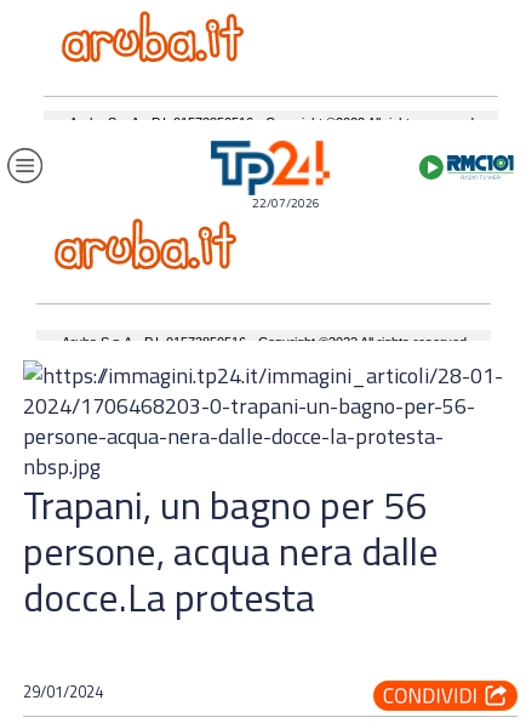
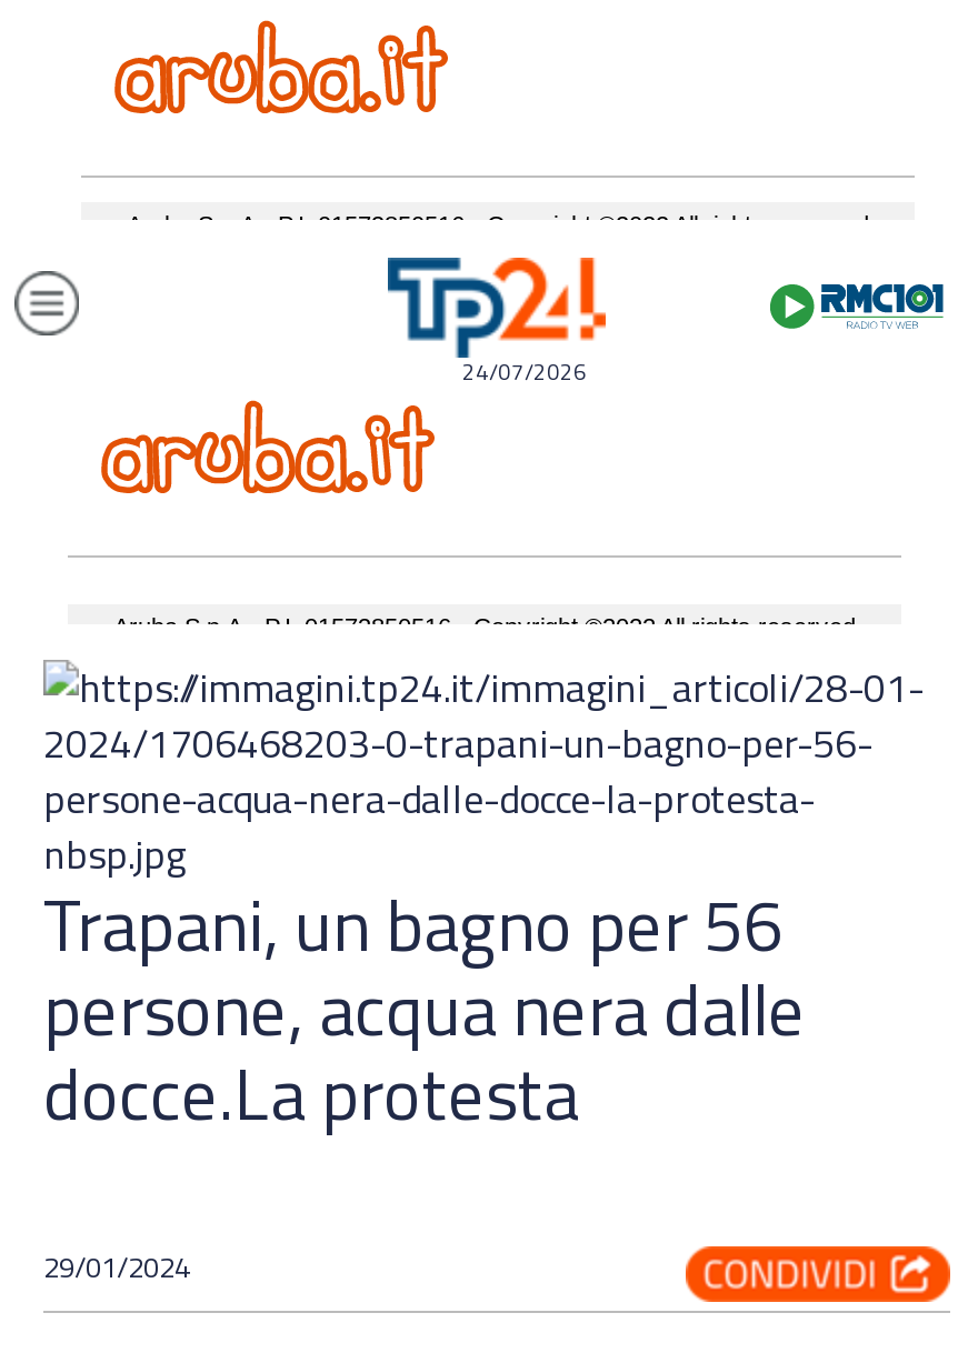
[251,194,319,212] 22/07/2026 -> [462,355,587,389] 24/07/2026

